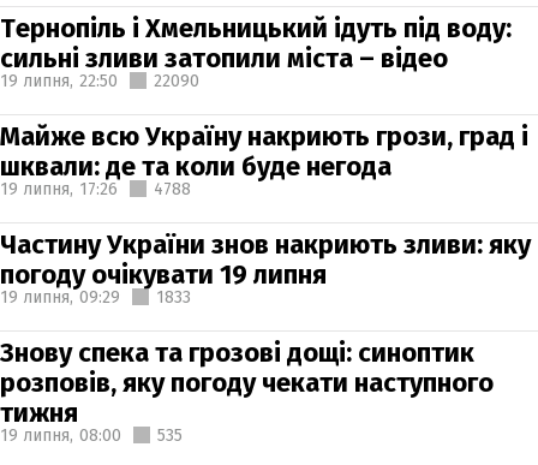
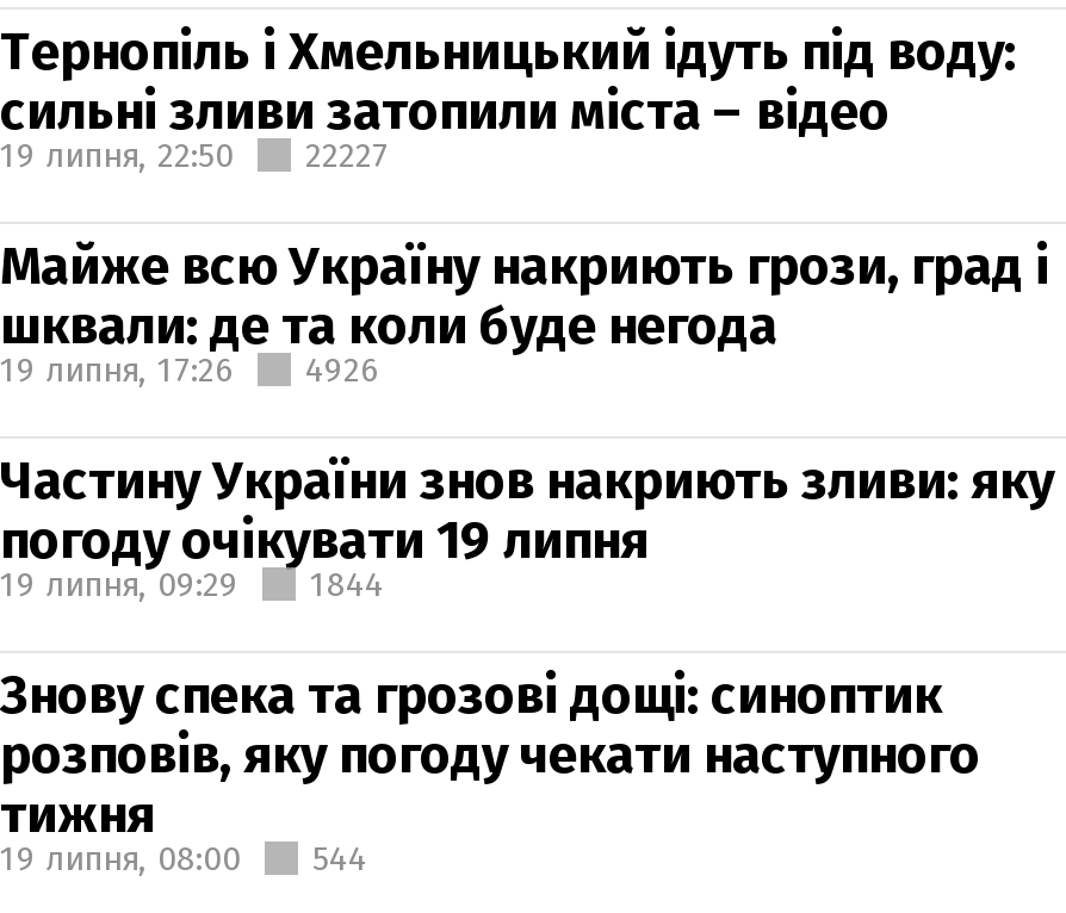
[0,70,199,91] 19 липня, 22:50 22090 -> [0,135,389,175] 19 липня, 22:50 22227
[0,178,191,199] 19 липня, 17:26 4788 -> [0,349,379,390] 19 липня, 17:26 4926
[0,287,191,307] 19 липня, 09:29 1833 -> [0,564,384,604] 19 липня, 09:29 1844
[0,425,183,445] 19 липня, 08:00 535 -> [0,838,367,878] 19 липня, 08:00 544

